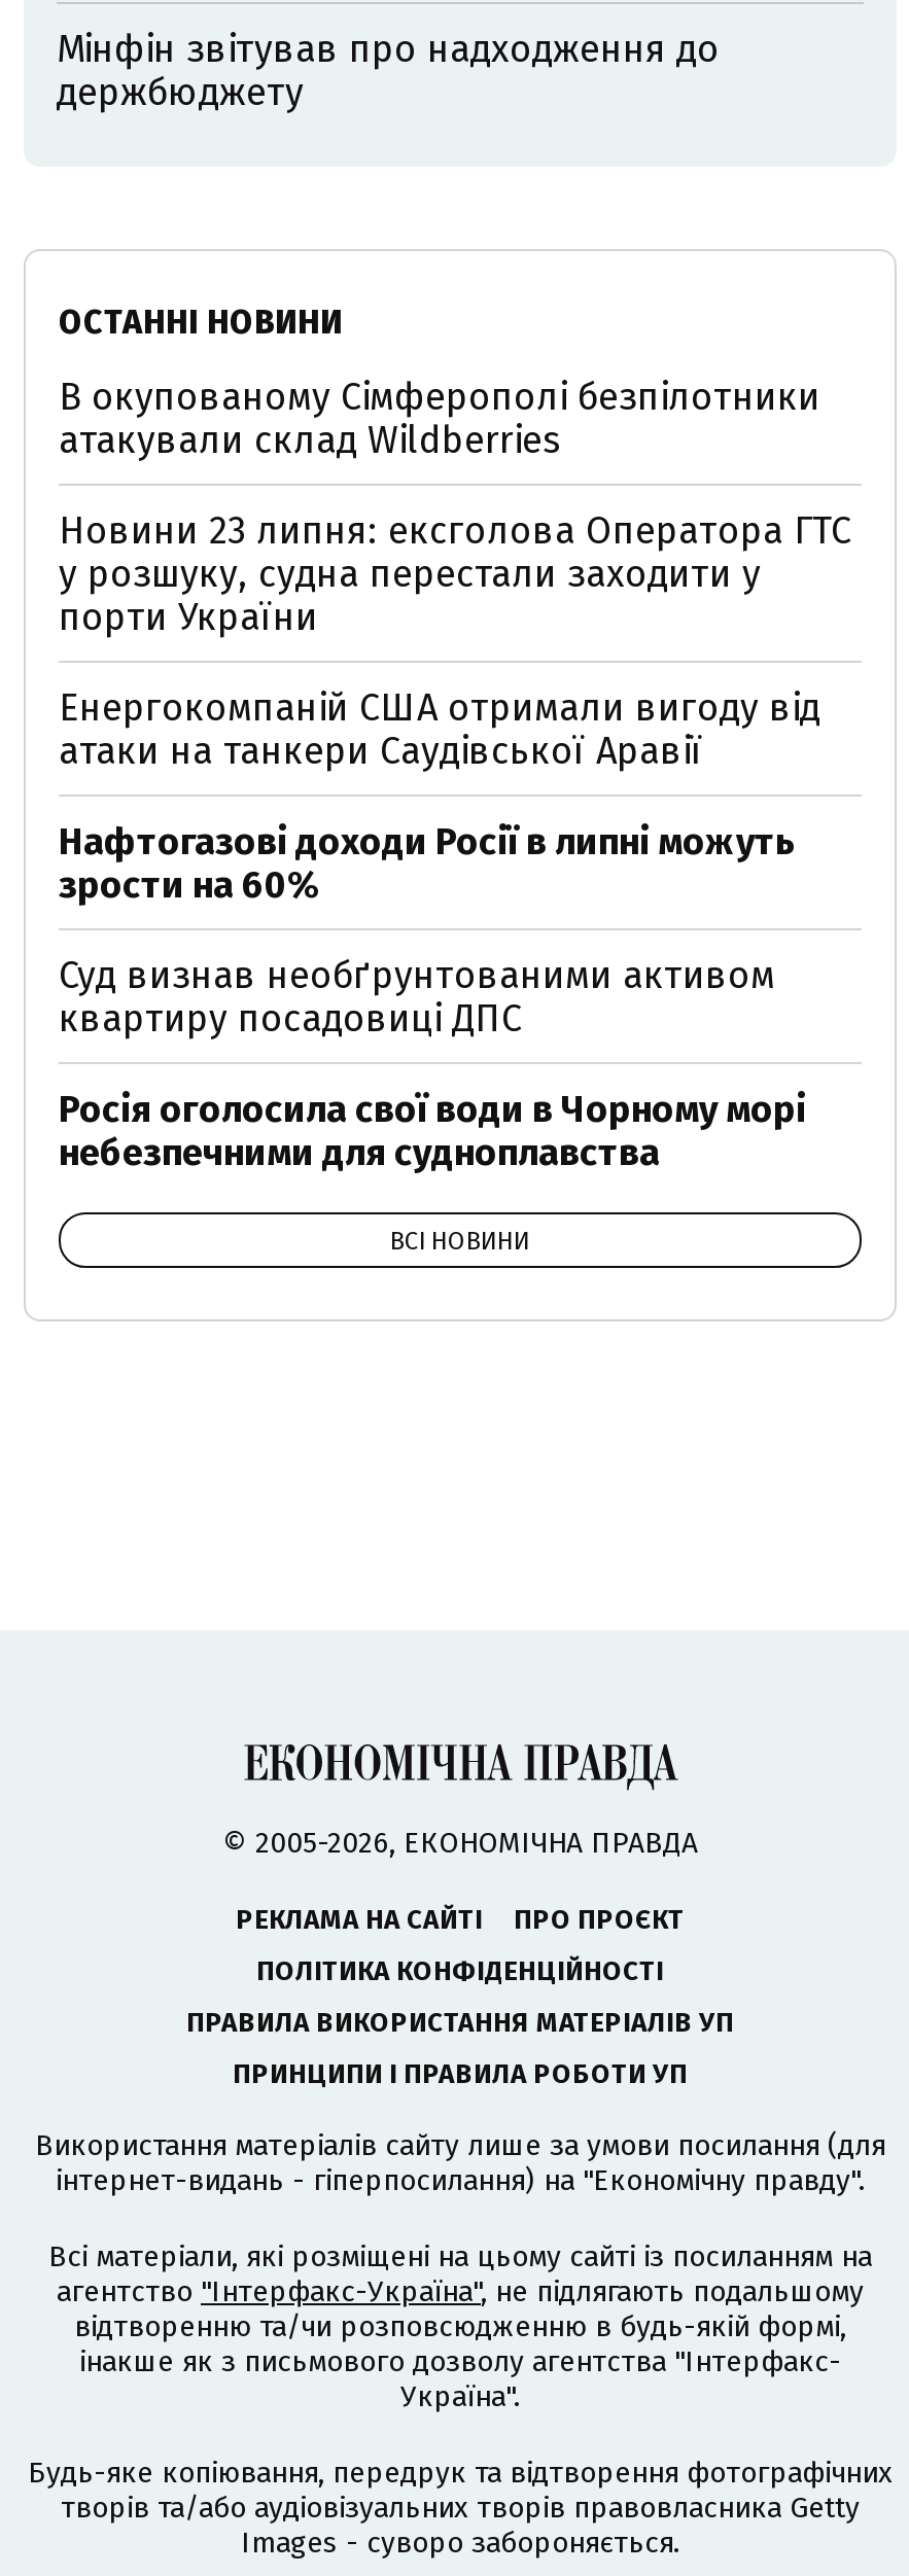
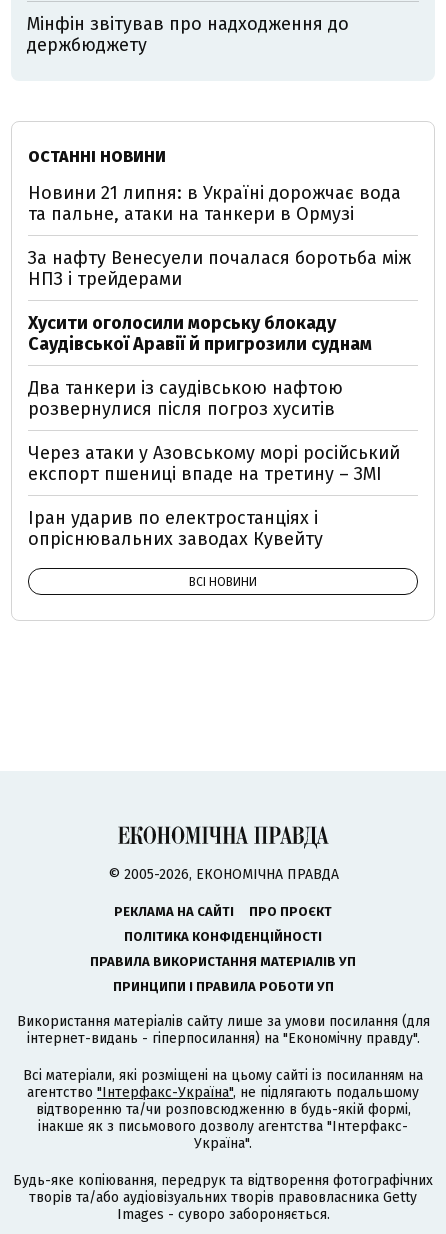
[59,374,820,463] В окупованому Сімферополі безпілотники | атакували склад Wildberries -> [28,182,401,225] Новини 21 липня: в Україні дорожчає вода | та пальне, атаки на танкери в Ормузі
[59,508,851,640] Новини 23 липня: ексголова Оператора ГТС | у розшуку, судна перестали заходити у | порти України -> [28,247,411,290] За нафту Венесуели почалася боротьба між | НПЗ і трейдерами
[59,685,820,773] Енергокомпаній США отримали вигоду від | атаки на танкери Саудівської Аравії -> [28,312,372,355] Хусити оголосили морську блокаду | Саудівської Аравії й пригрозили суднам
[59,819,796,907] Нафтогазові доходи Росії в липні можуть | зрости на 60% -> [28,377,343,420] Два танкери із саудівською нафтою | розвернулися після погроз хуситів
[59,952,775,1041] Суд визнав необґрунтованими активом | квартиру посадовиці ДПС -> [28,442,400,485] Через атаки у Азовському морі російський | експорт пшениці впаде на третину – ЗМІ
[59,1086,806,1175] Росія оголосила свої води в Чорному морі | небезпечними для судноплавства -> [28,507,323,550] Іран ударив по електростанціях і | опріснювальних заводах Кувейту

